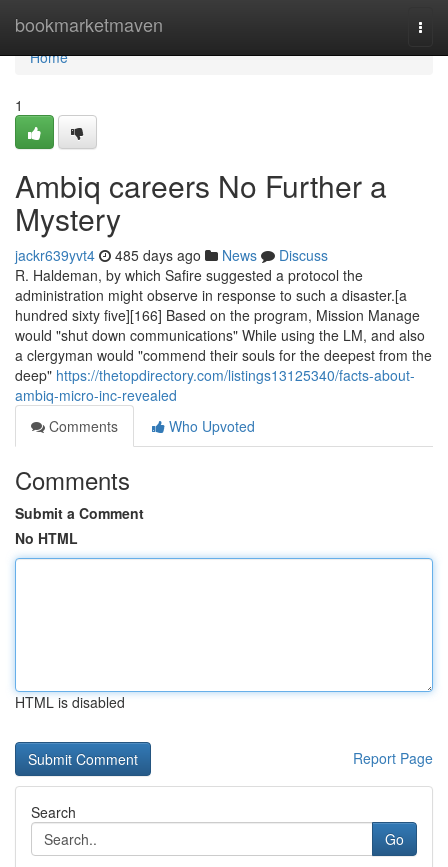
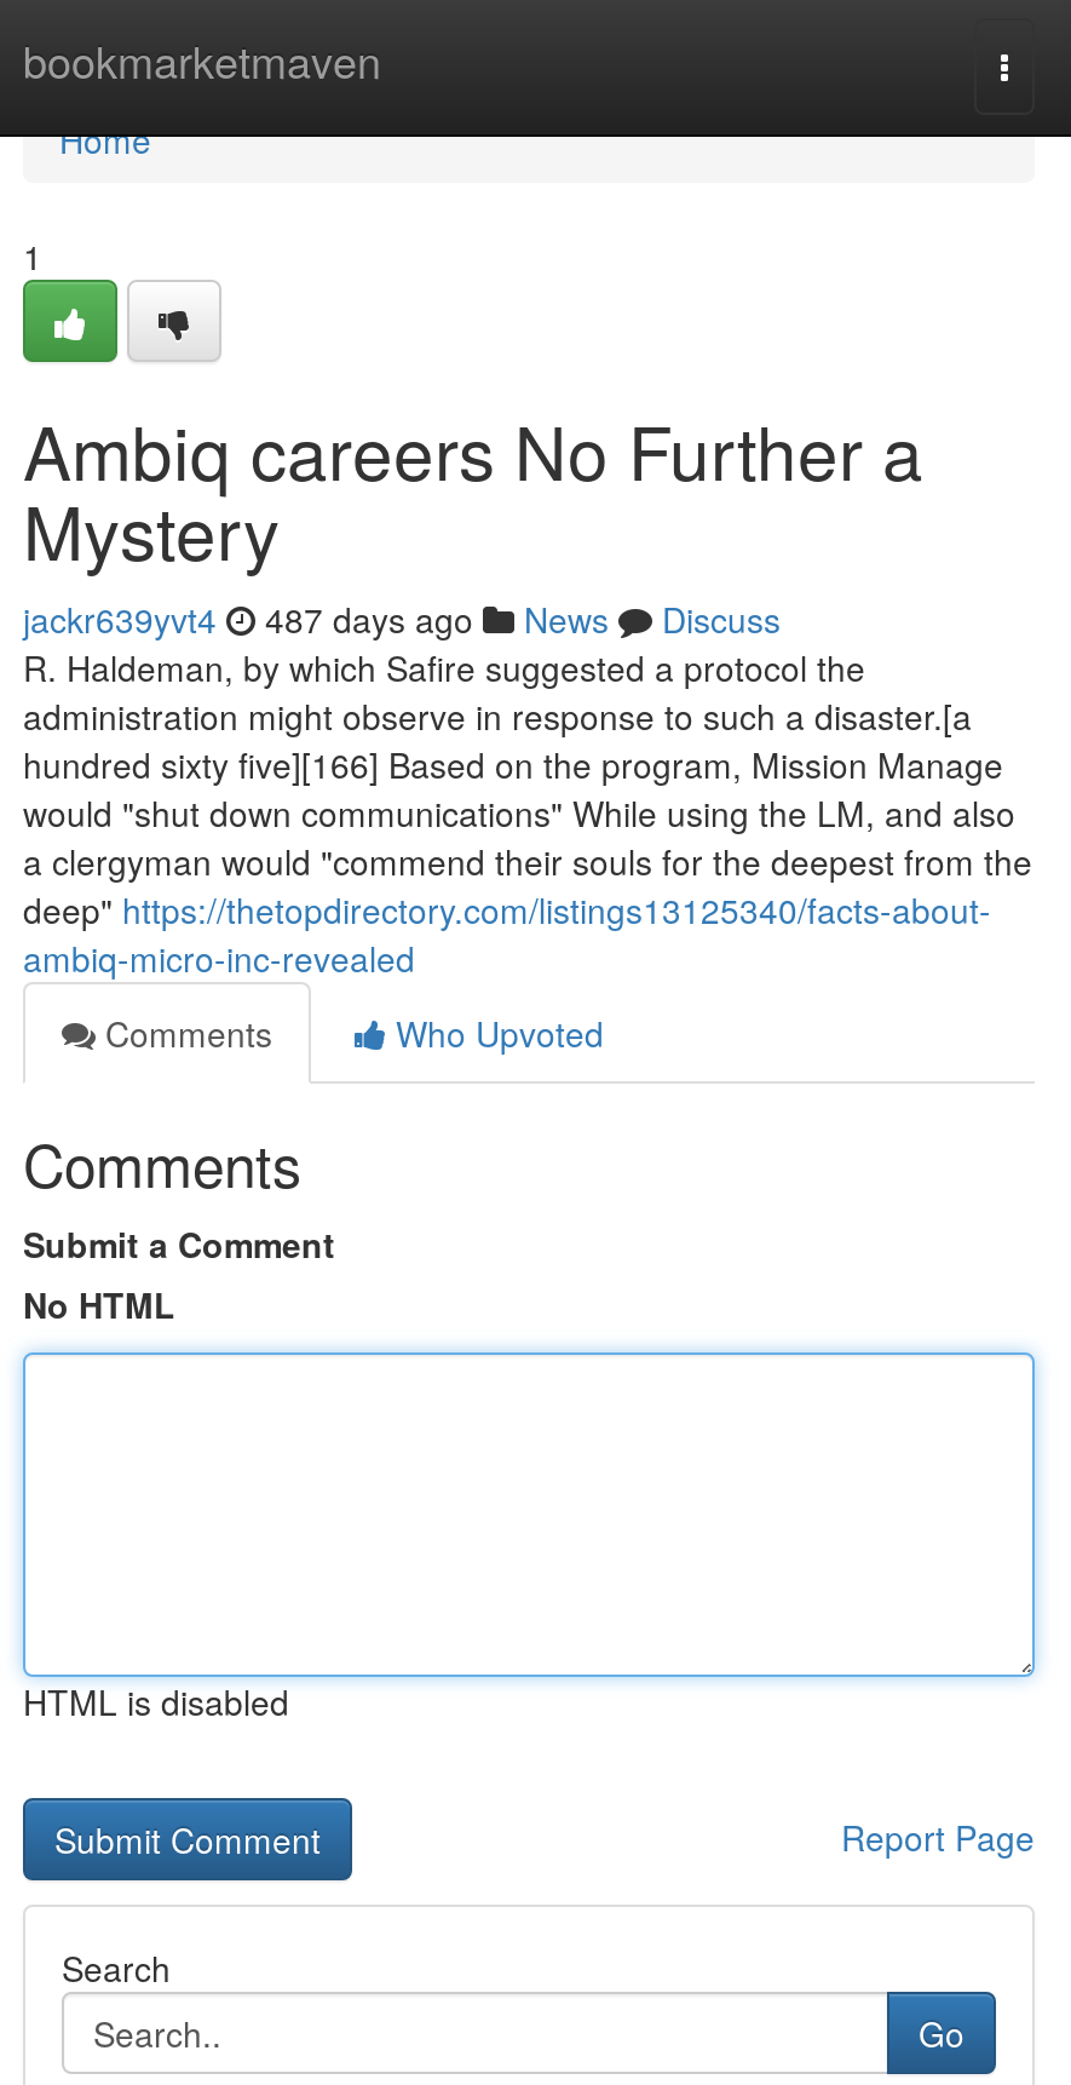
[15,245,328,265] jackr639yvt4 485 days ago News Discuss -> [23,595,781,643] jackr639yvt4 487 days ago News Discuss

